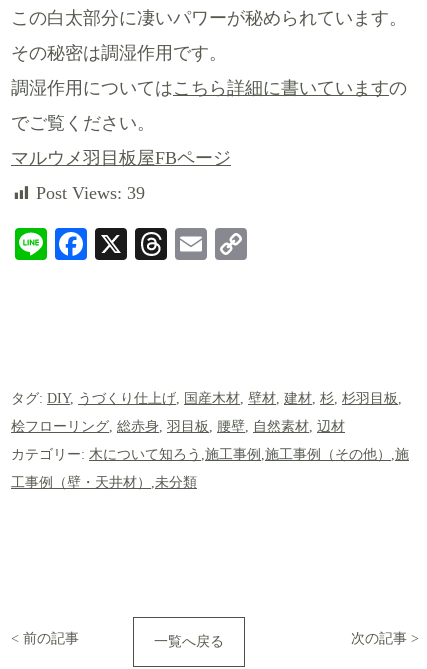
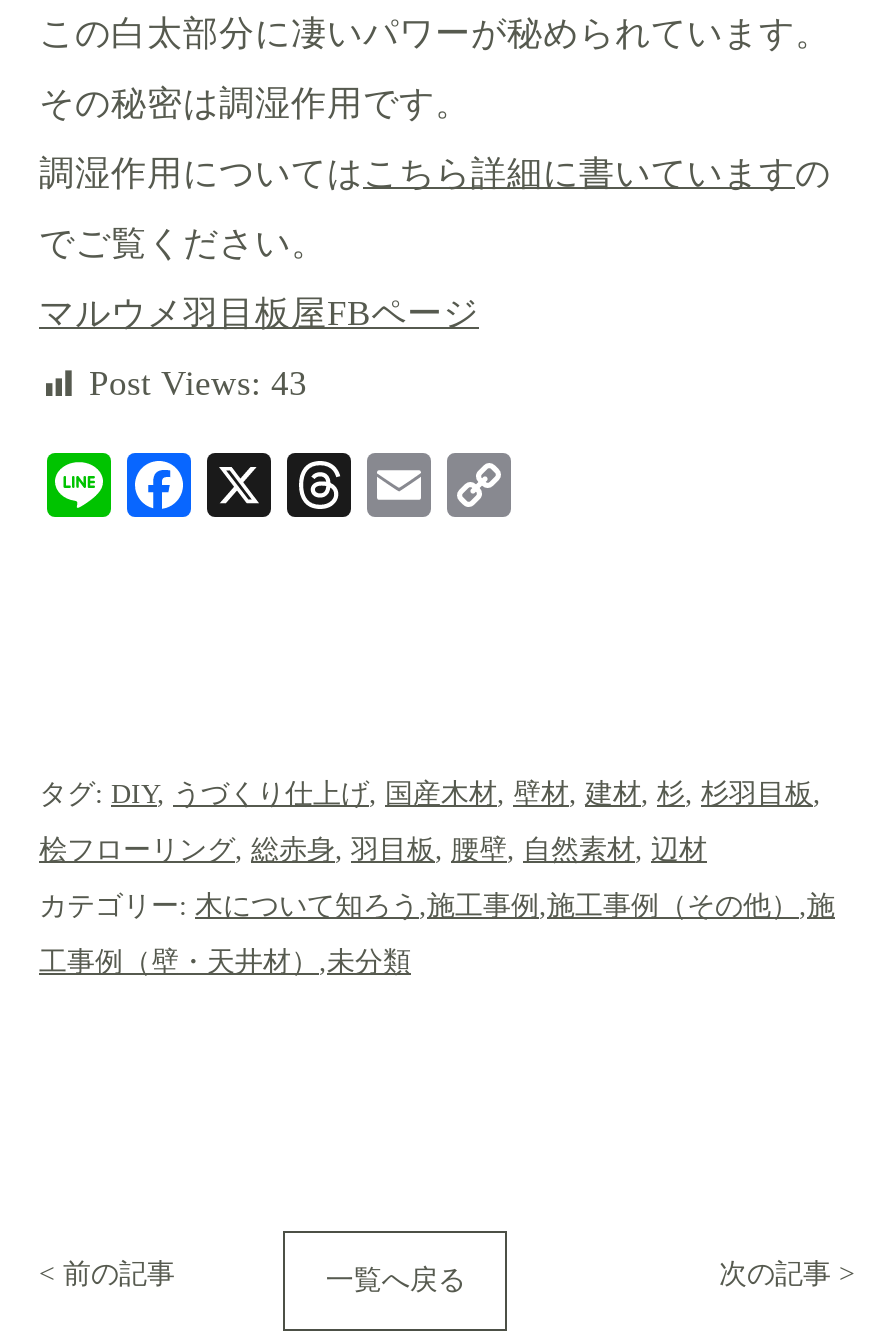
[36,183,145,203] Post Views: 39 -> [89,364,307,404] Post Views: 43

